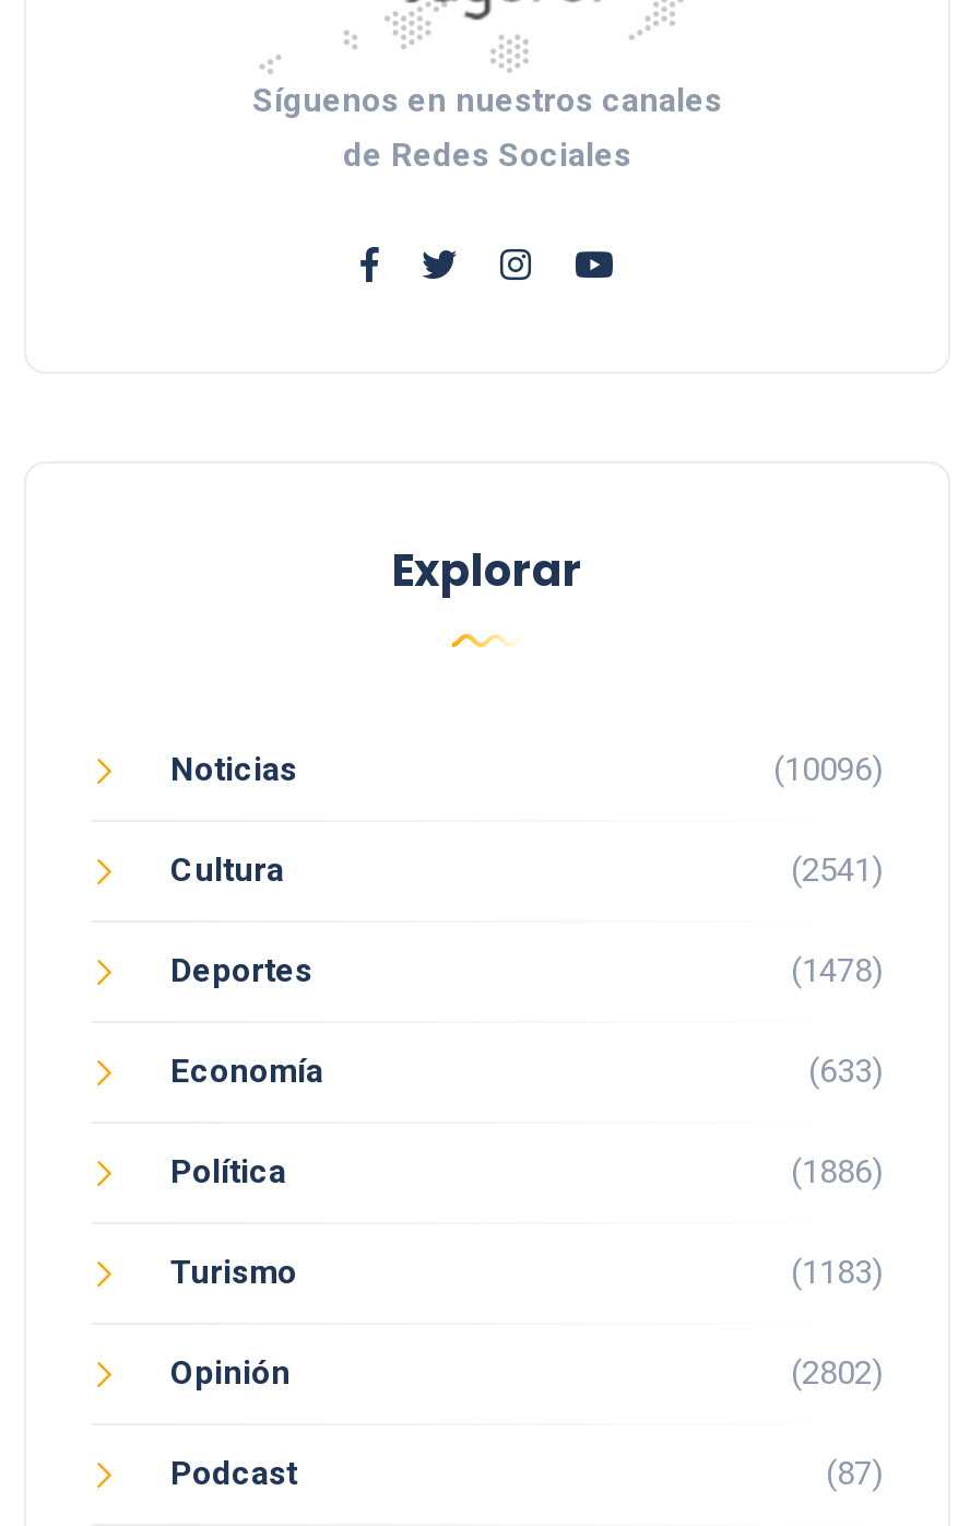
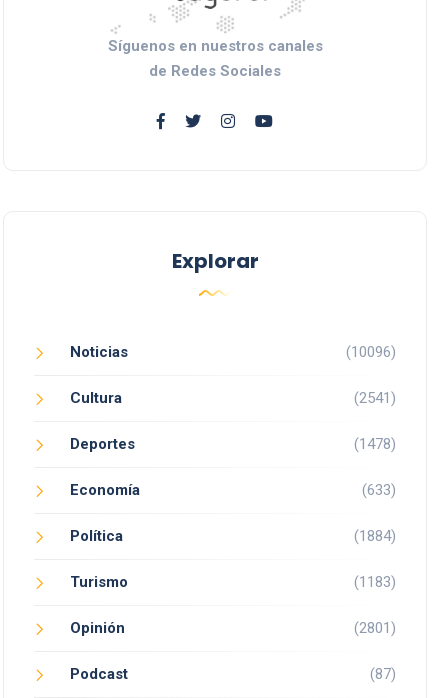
[791,1151,883,1191] (1886) -> [354,527,396,545] (1884)
[791,1353,883,1392] (2802) -> [354,619,396,637] (2801)

